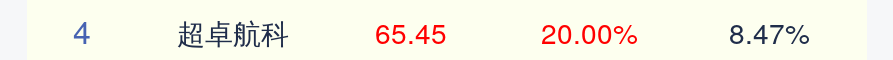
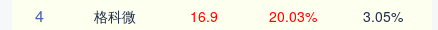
[177,12,809,52] 超卓航科 | 65.45 | 20.00% | 8.47% -> [94,6,403,26] 格科微 | 16.9 | 20.03% | 3.05%

